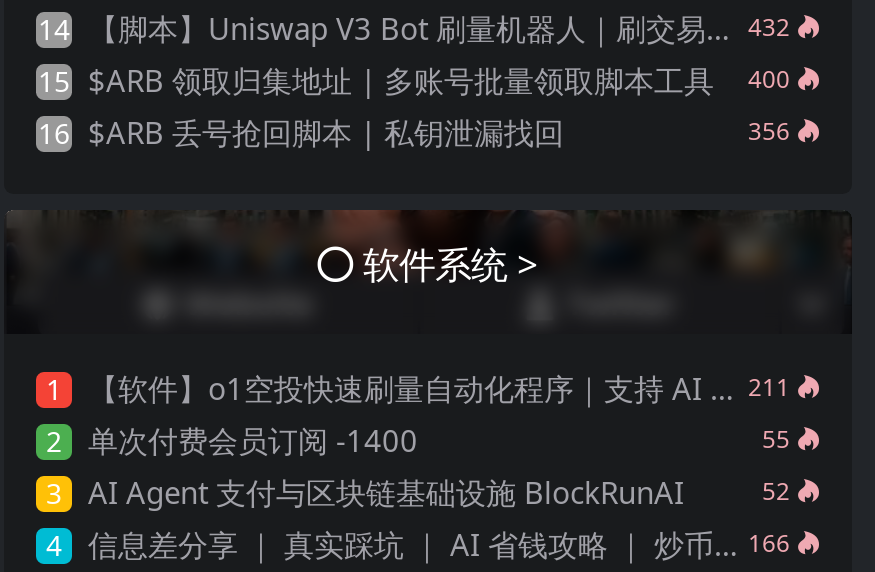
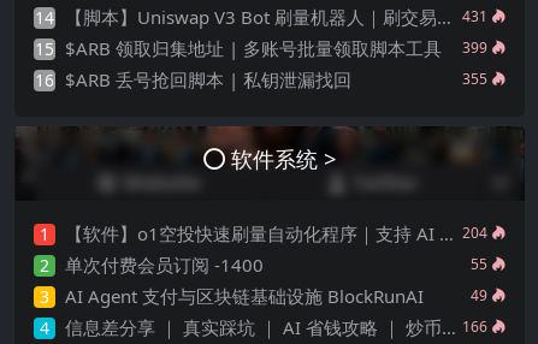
[748,10,790,44] 432 -> [462,6,487,27] 431
[748,62,790,96] 400 -> [462,37,487,58] 399
[748,114,790,148] 356 -> [462,69,487,89] 355
[748,370,790,404] 211 -> [462,223,487,243] 204
[762,474,790,508] 52 -> [471,285,487,306] 49

